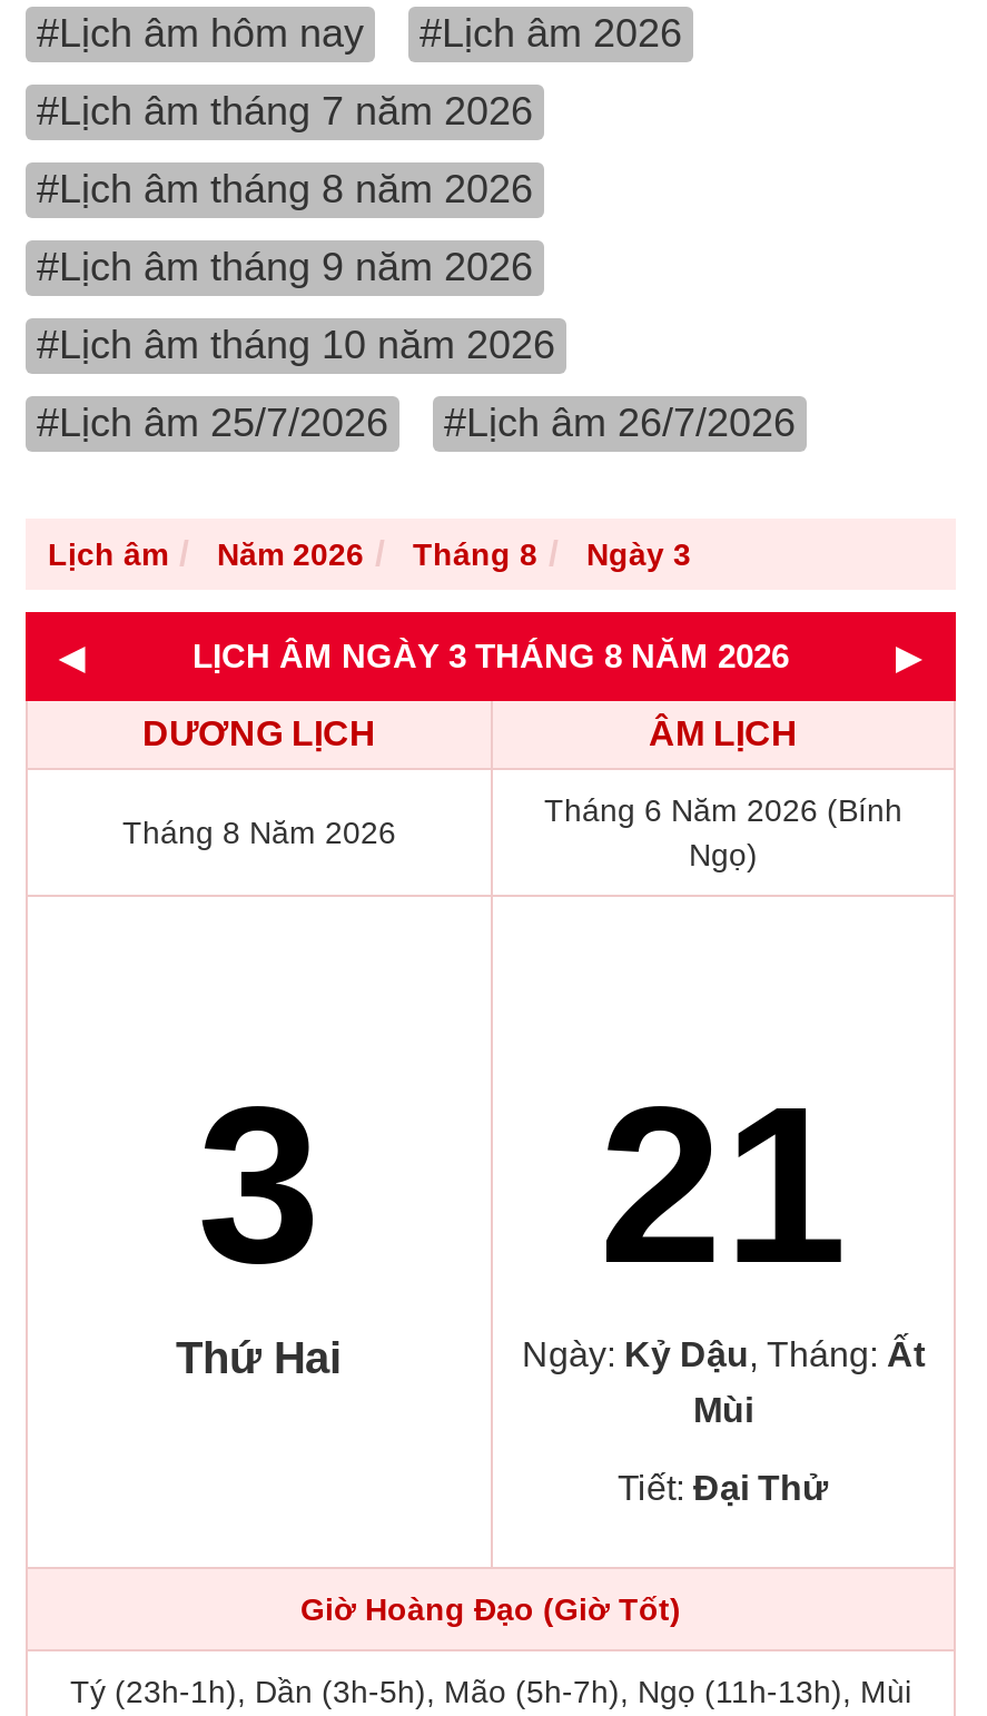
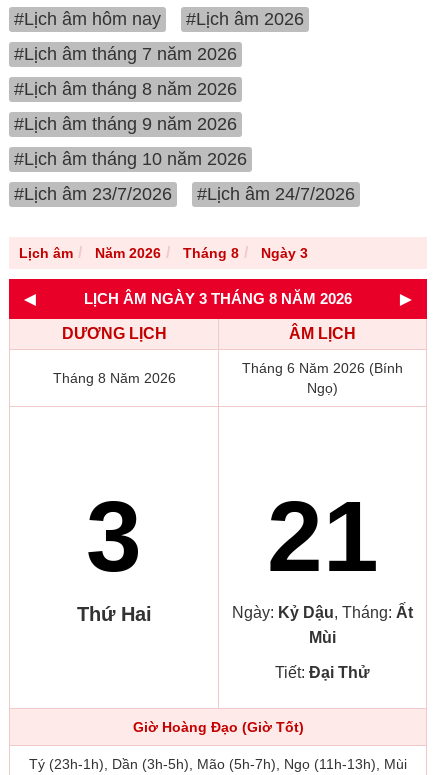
[37,401,388,445] #Lịch âm 25/7/2026 -> [14,184,172,204] #Lịch âm 23/7/2026
[444,401,796,445] #Lịch âm 26/7/2026 -> [197,184,355,204] #Lịch âm 24/7/2026

